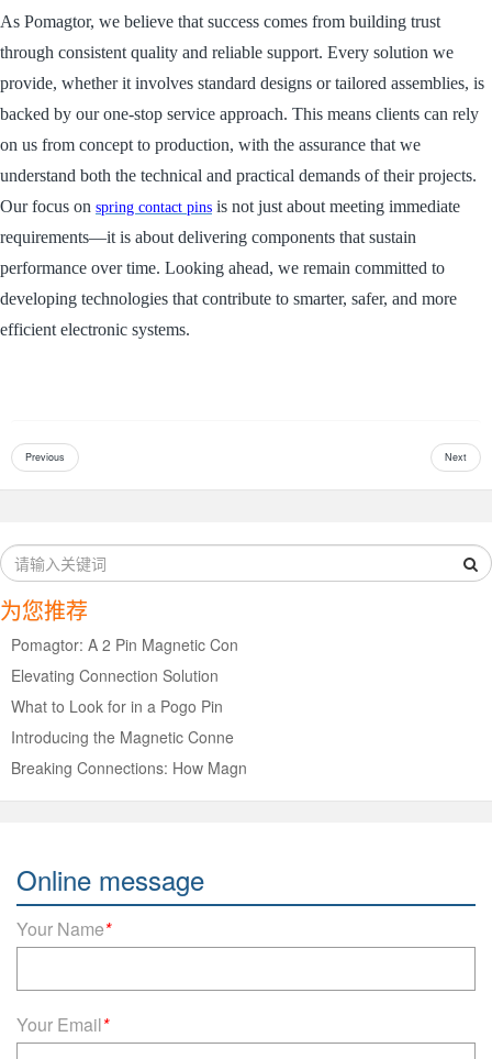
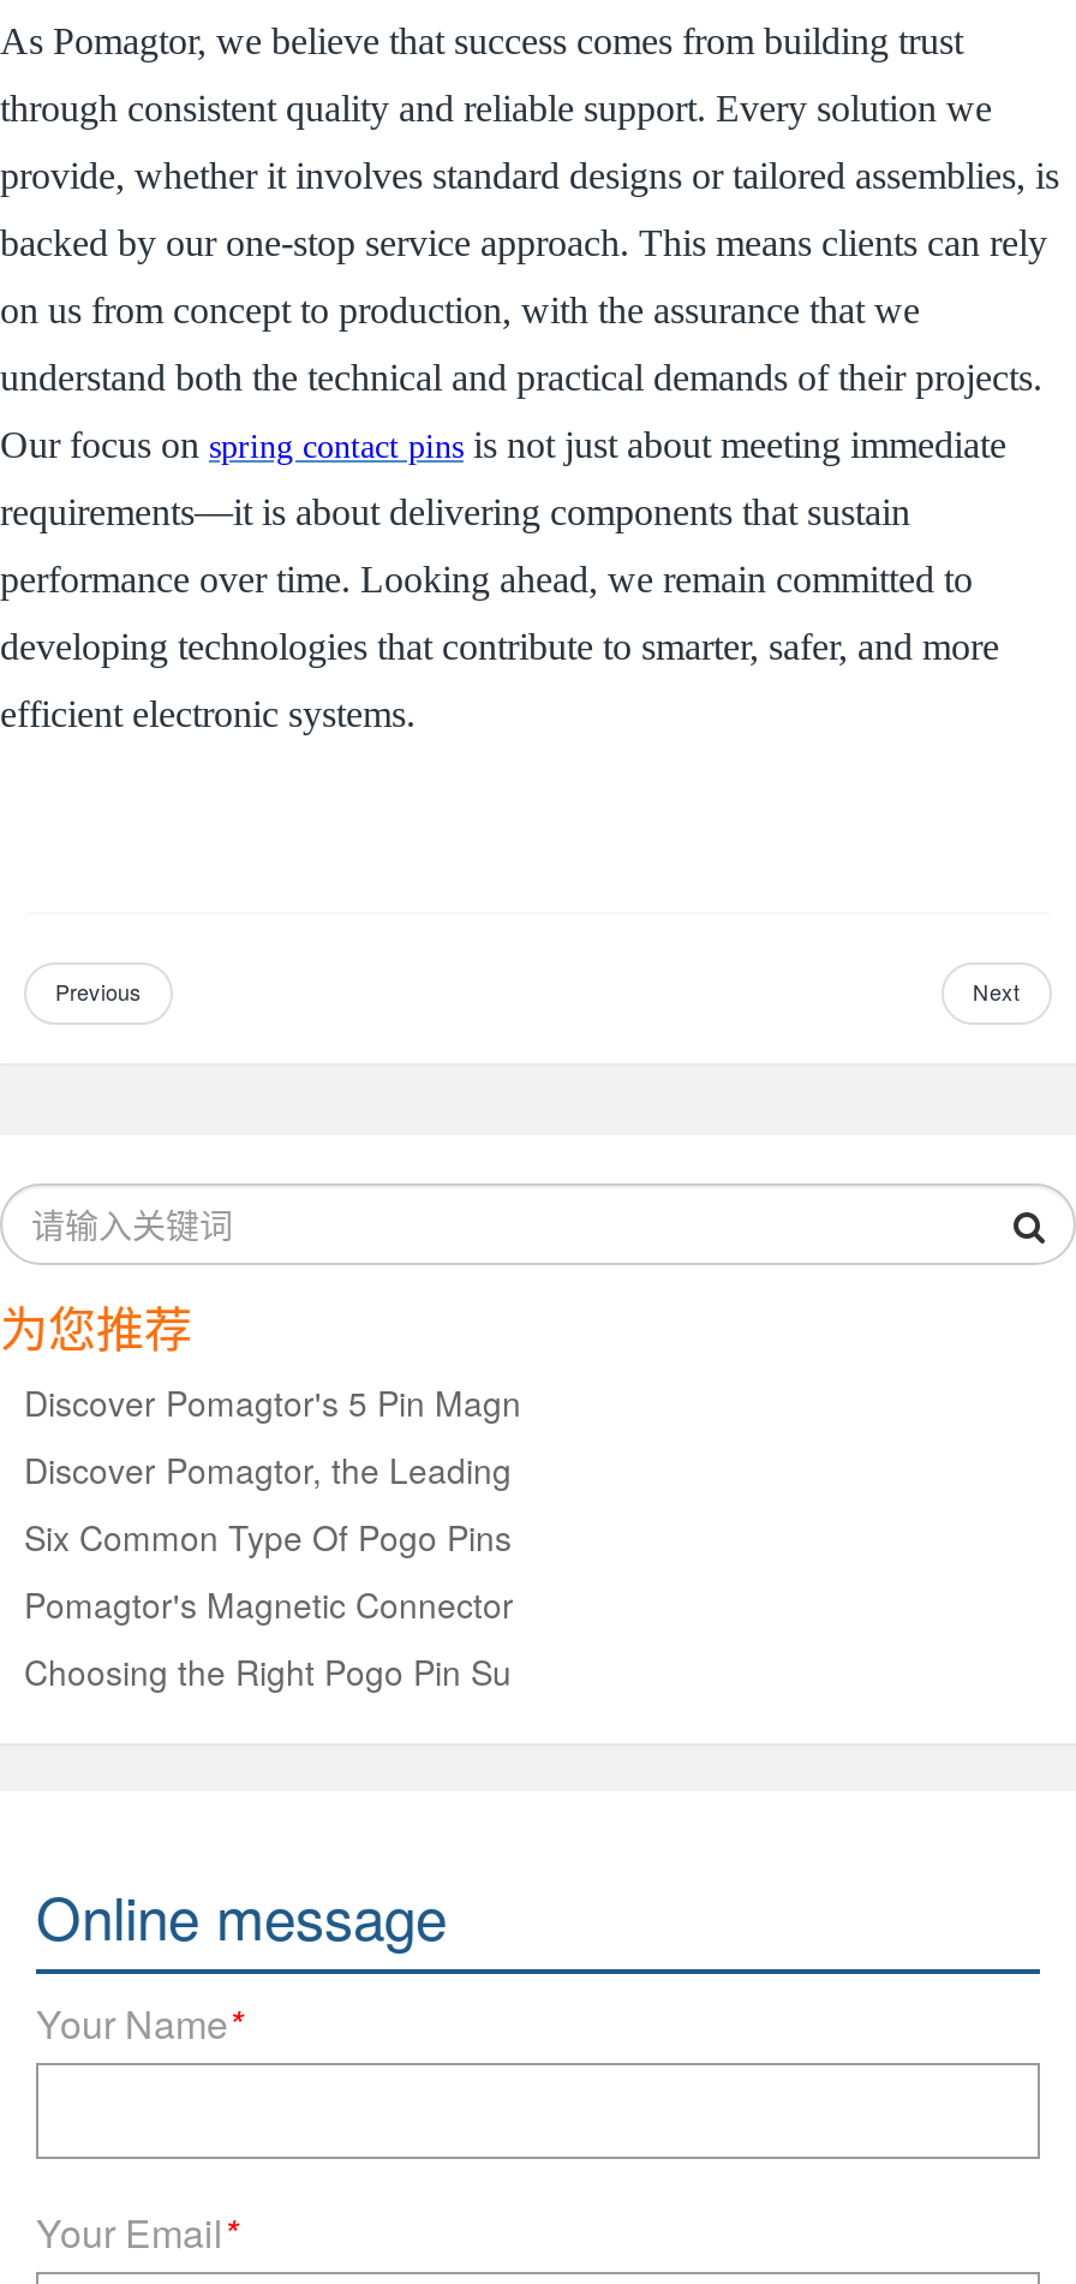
[11,633,247,778] Pomagtor: A 2 Pin Magnetic Con | Elevating Connection Solution | What to Look for in a Pogo Pin | Introducing the Magnetic Conne | Breaking Connections: How Magn -> [24,1377,521,1694] Discover Pomagtor's 5 Pin Magn | Discover Pomagtor, the Leading | Six Common Type Of Pogo Pins | Pomagtor's Magnetic Connector | Choosing the Right Pogo Pin Su

